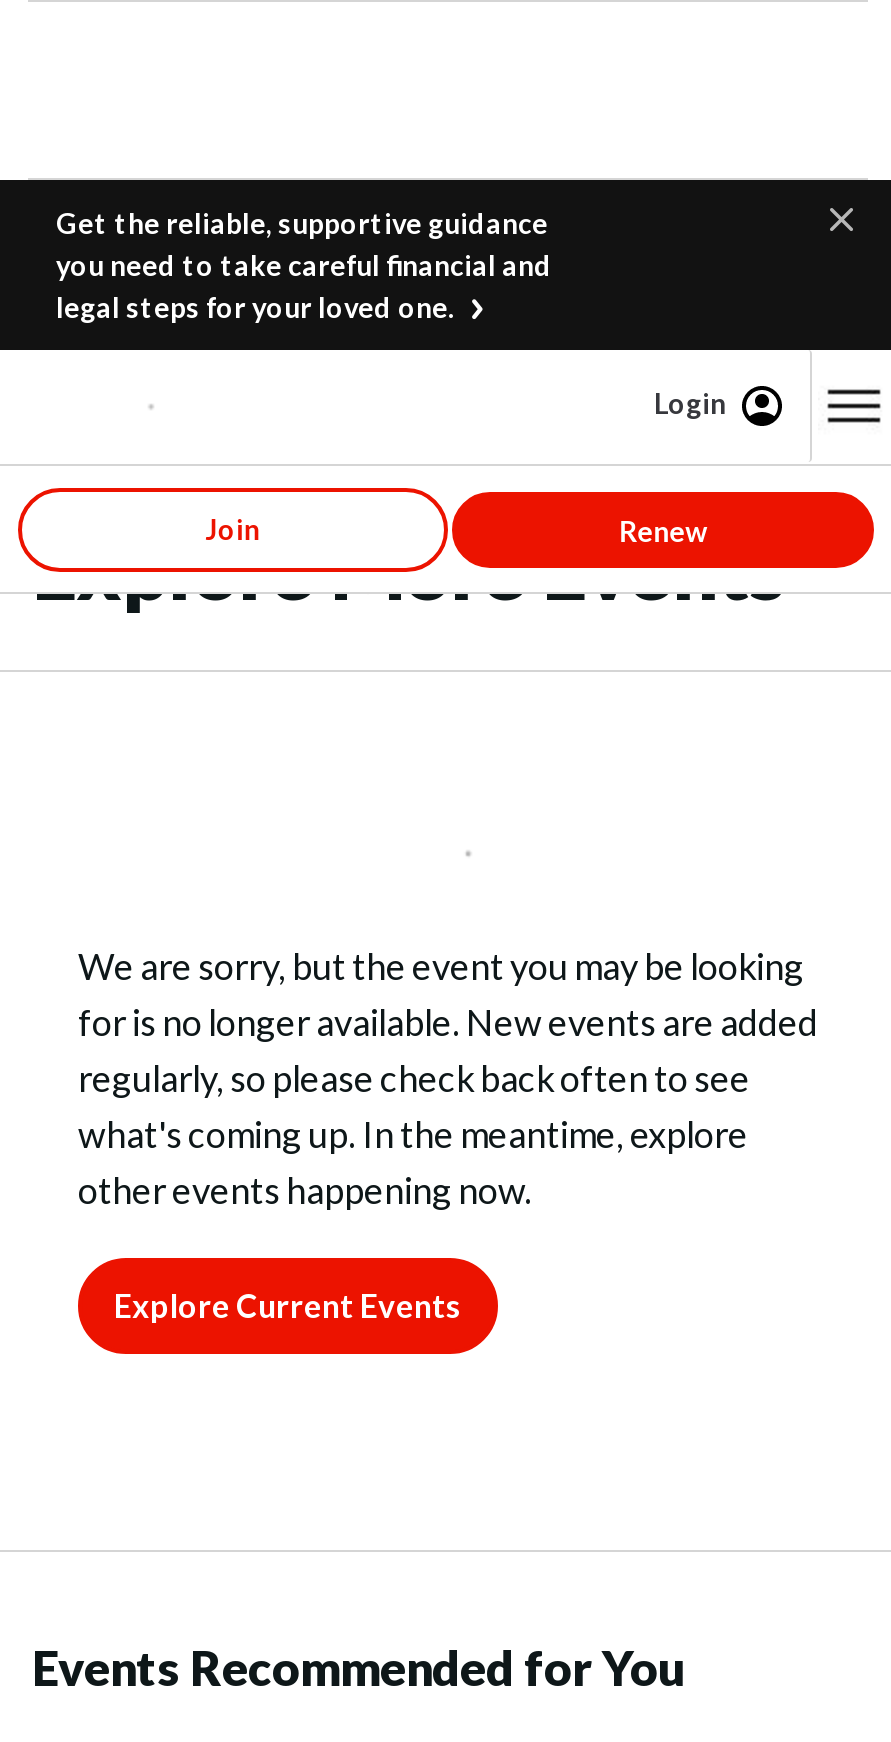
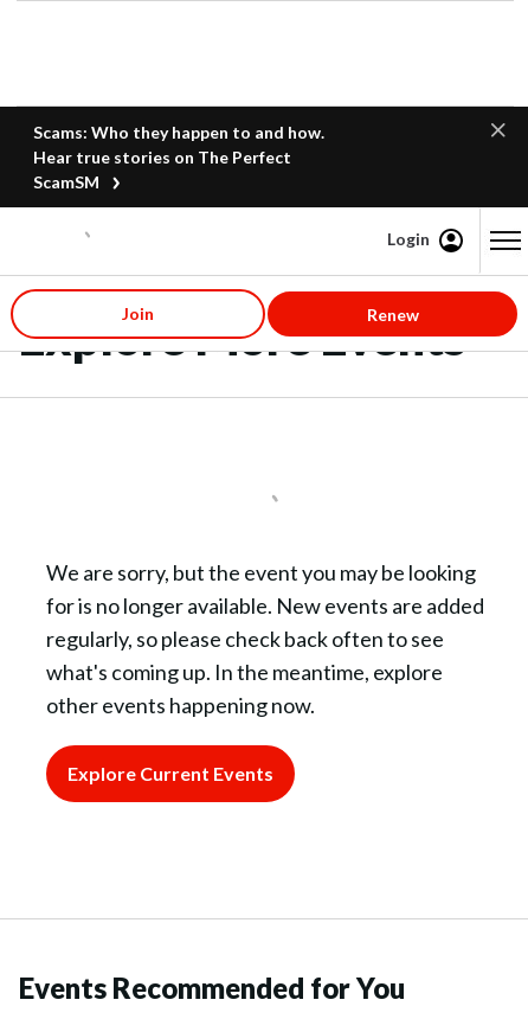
[56,206,552,324] Get the reliable, supportive guidance | you need to take careful financial and | legal steps for your loved one. -> [33,122,324,192] Scams: Who they happen to and how. | Hear true stories on The Perfect | ScamSM

